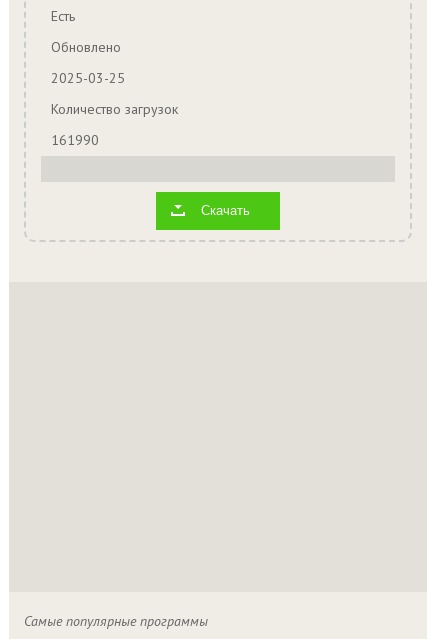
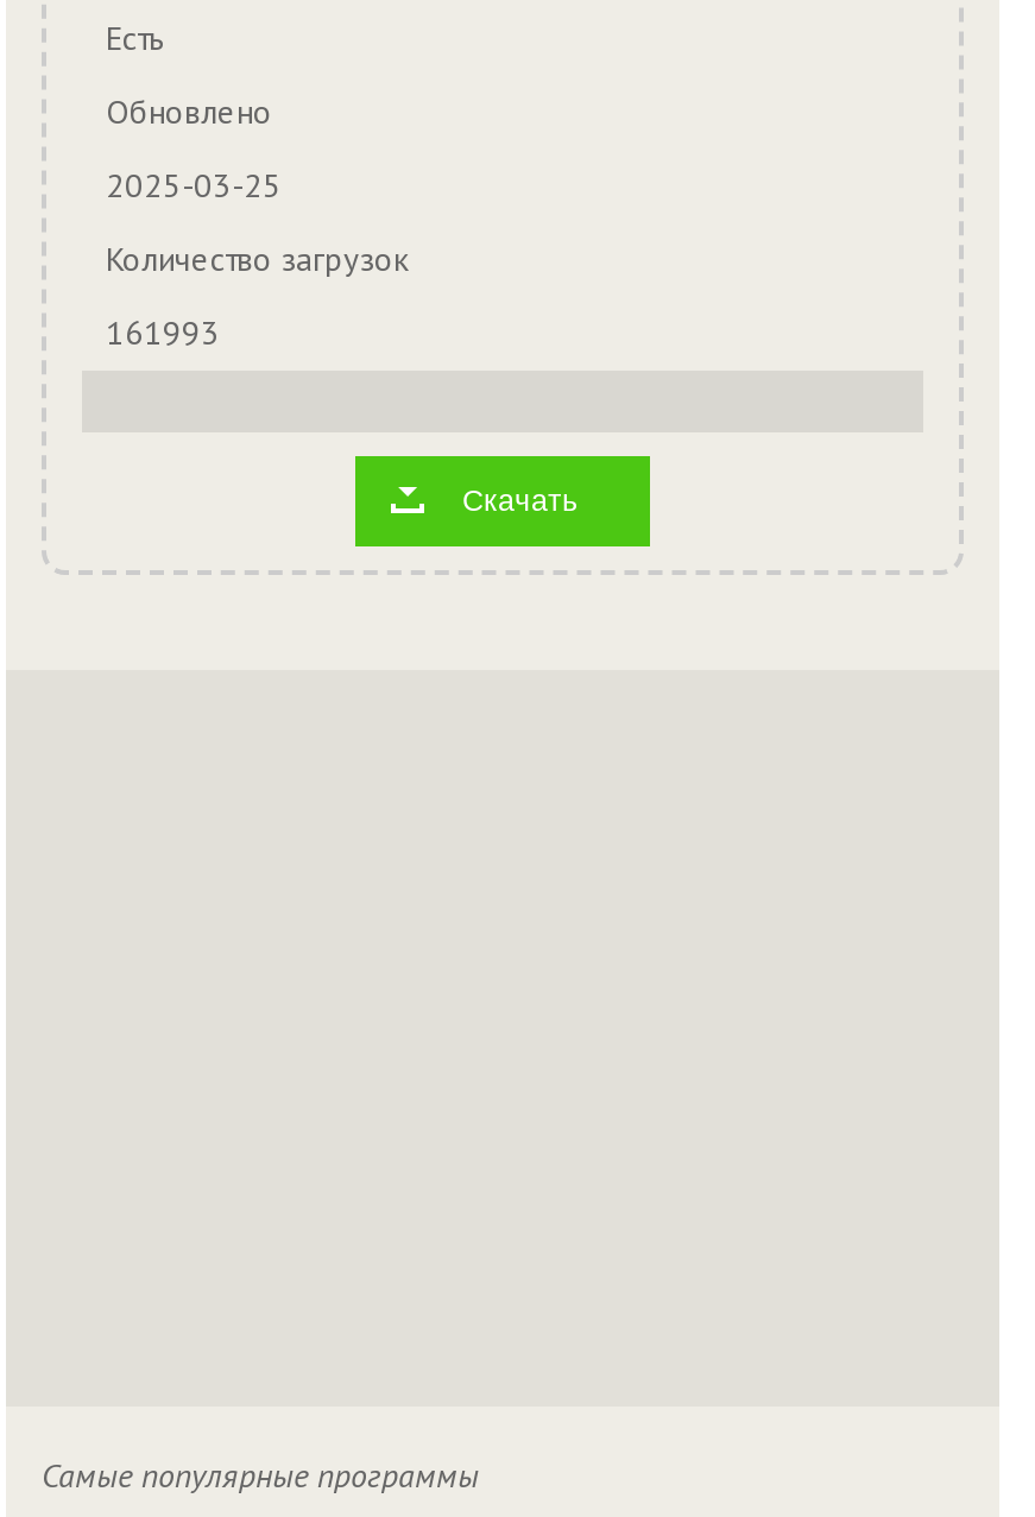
[51,131,99,149] 161990 -> [106,311,220,354] 161993

